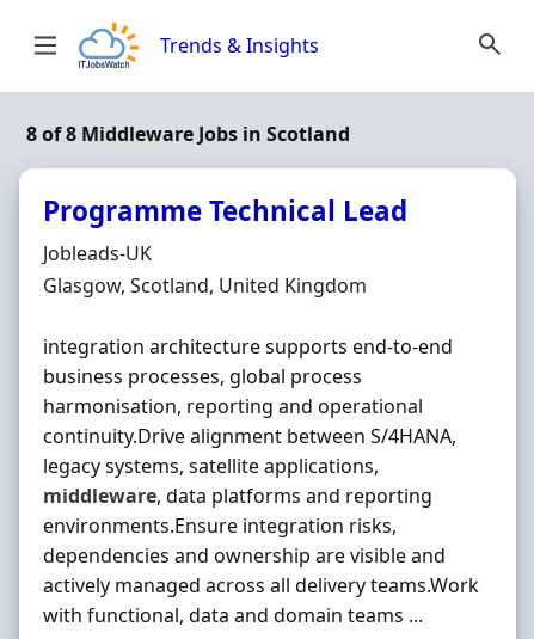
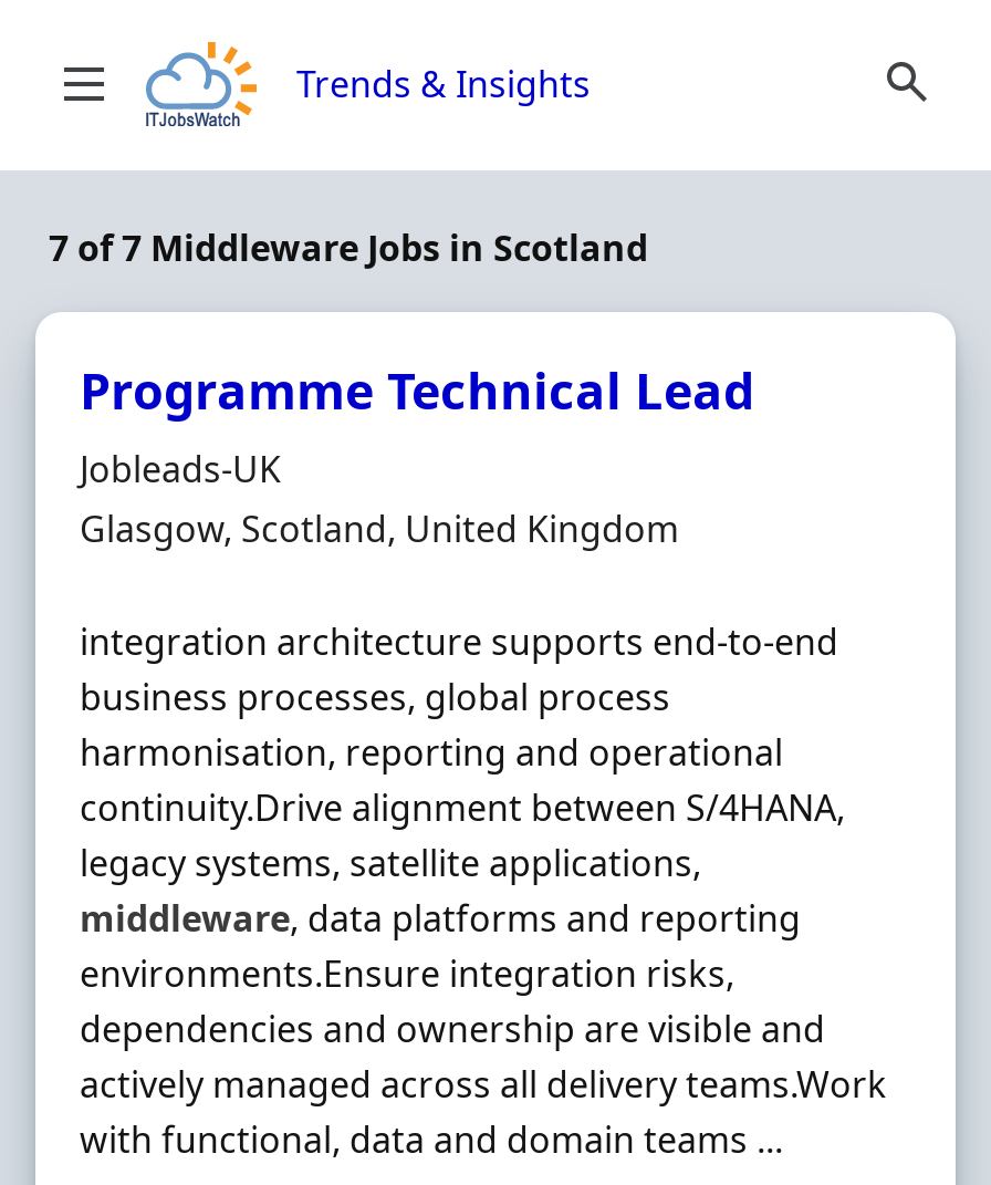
[26,121,350,147] 8 of 8 Middleware Jobs in Scotland -> [49,224,648,272] 7 of 7 Middleware Jobs in Scotland

